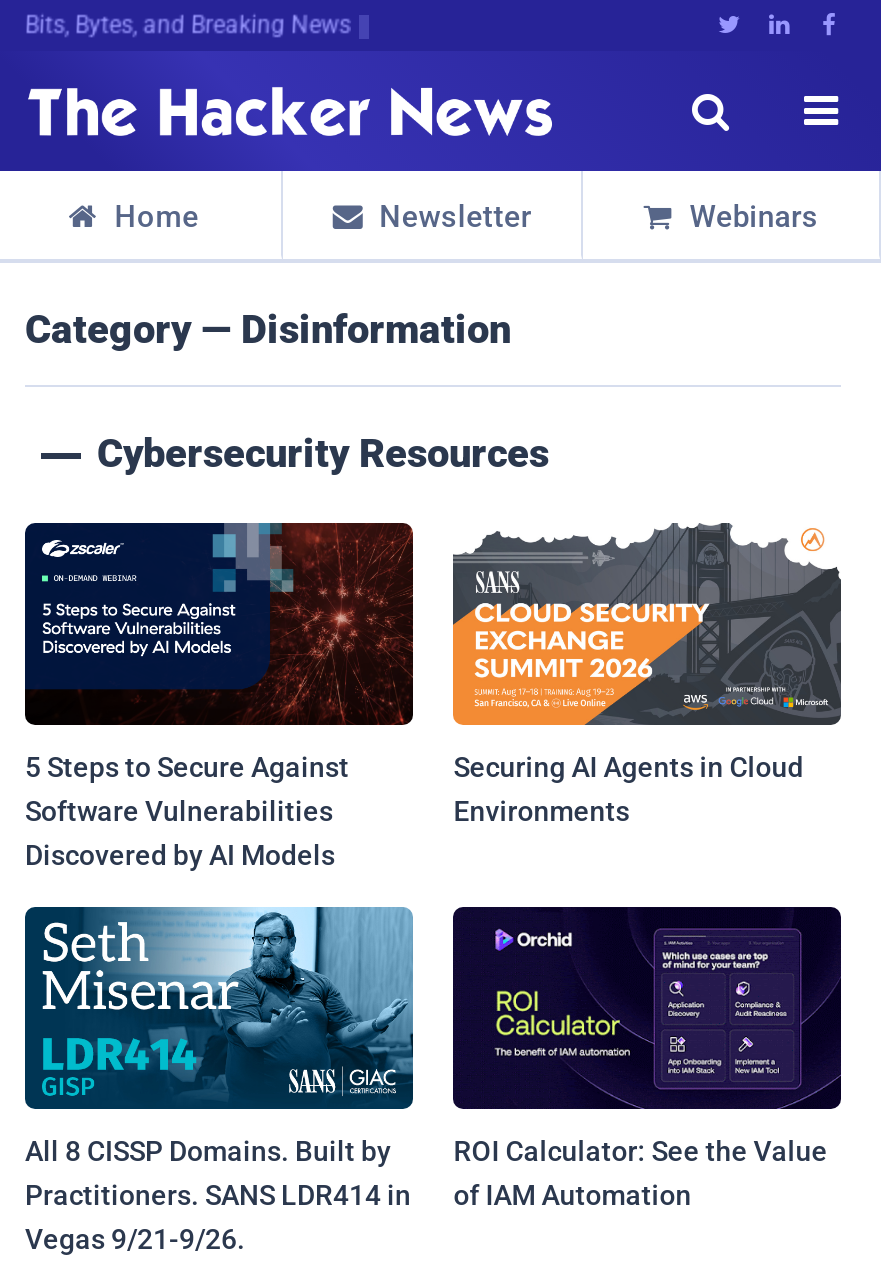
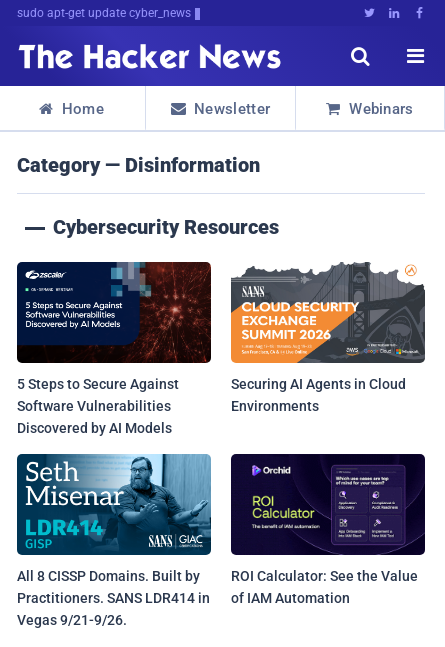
[24,11,352,39] Bits, Bytes, and Breaking News -> [17,6,191,20] sudo apt-get update cyber_news

